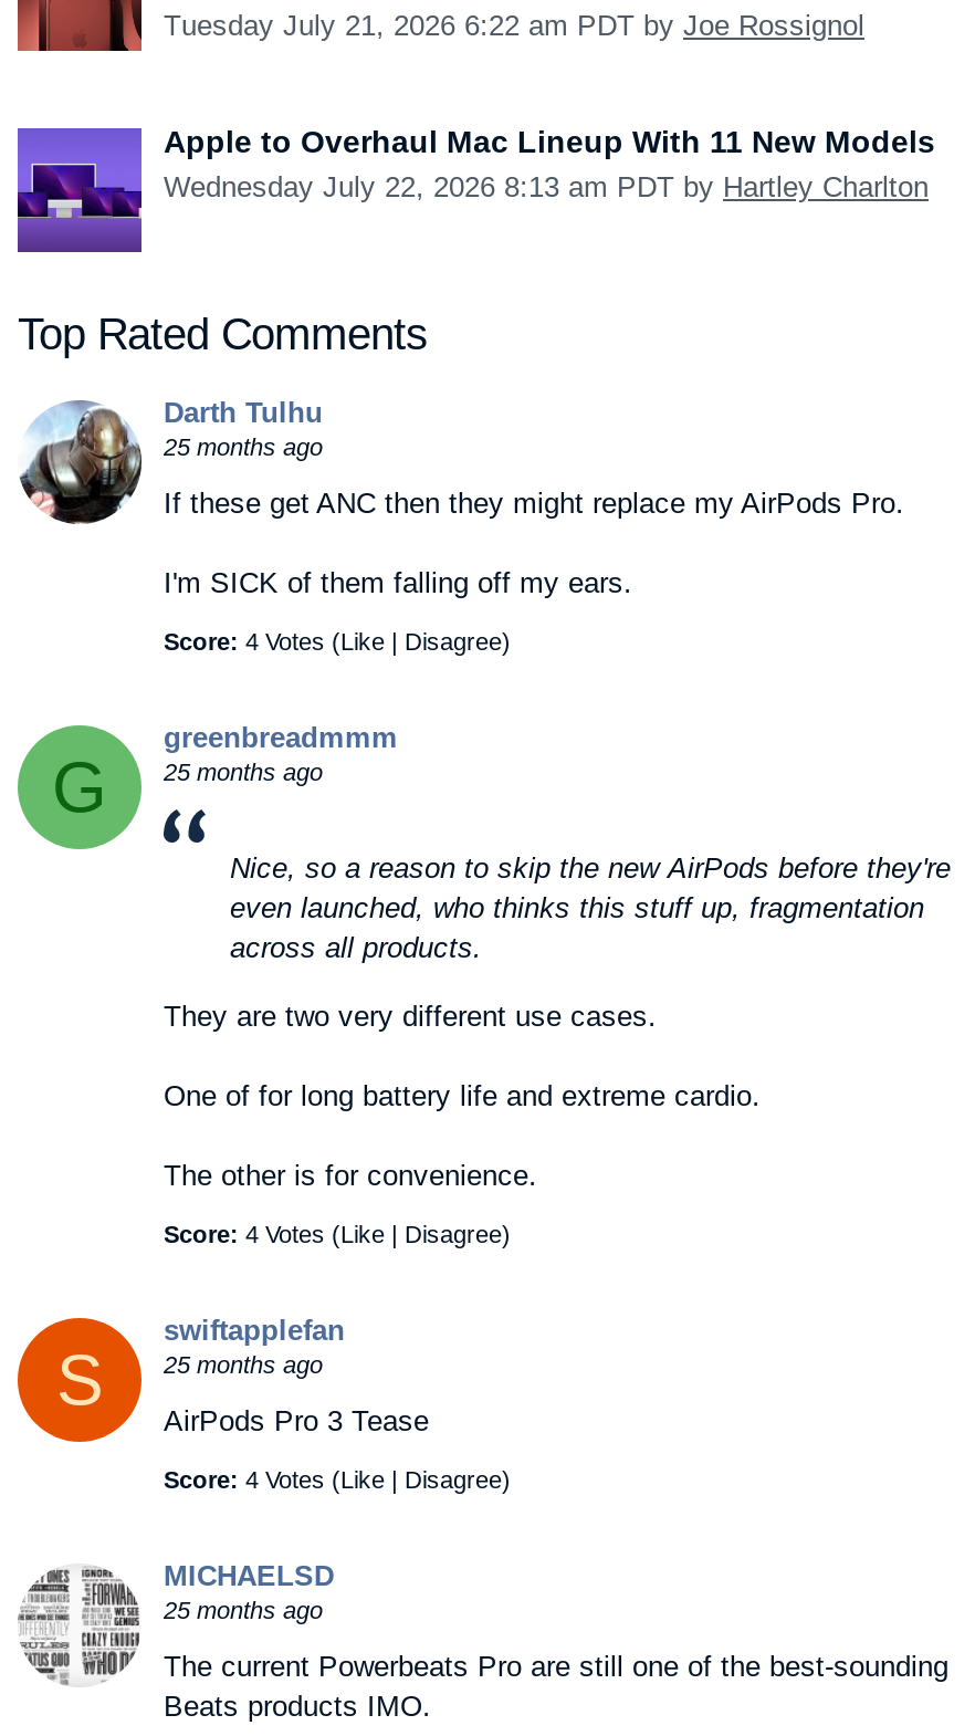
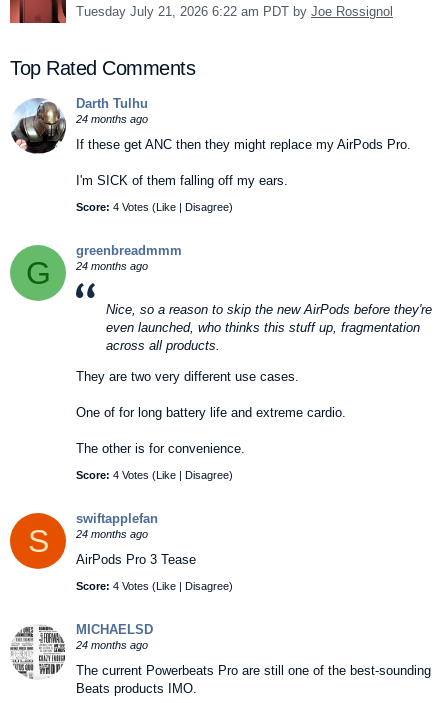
[15,123,935,254] [image] | Apple to Overhaul Mac Lineup With 11 New Models | Wednesday July 22, 2026 8:13 am PDT by Hartley Charlton -> none
[164,432,323,459] 25 months ago -> [76,112,148,124] 24 months ago
[164,757,323,784] 25 months ago -> [76,259,148,271] 24 months ago
[164,1350,323,1377] 25 months ago -> [76,527,148,539] 24 months ago
[164,1596,323,1622] 25 months ago -> [76,638,148,650] 24 months ago

